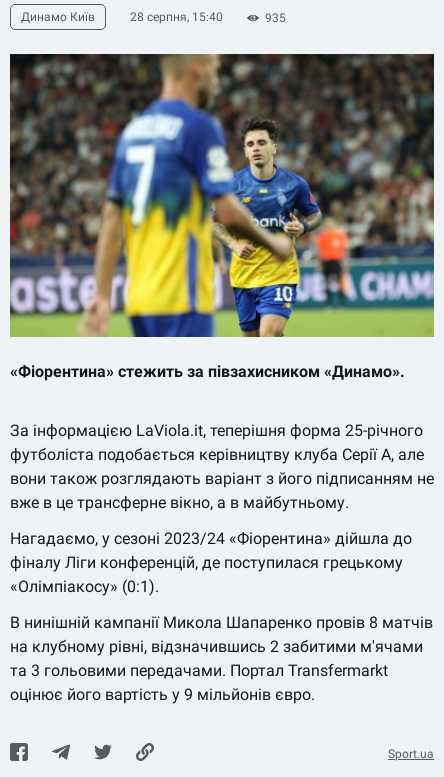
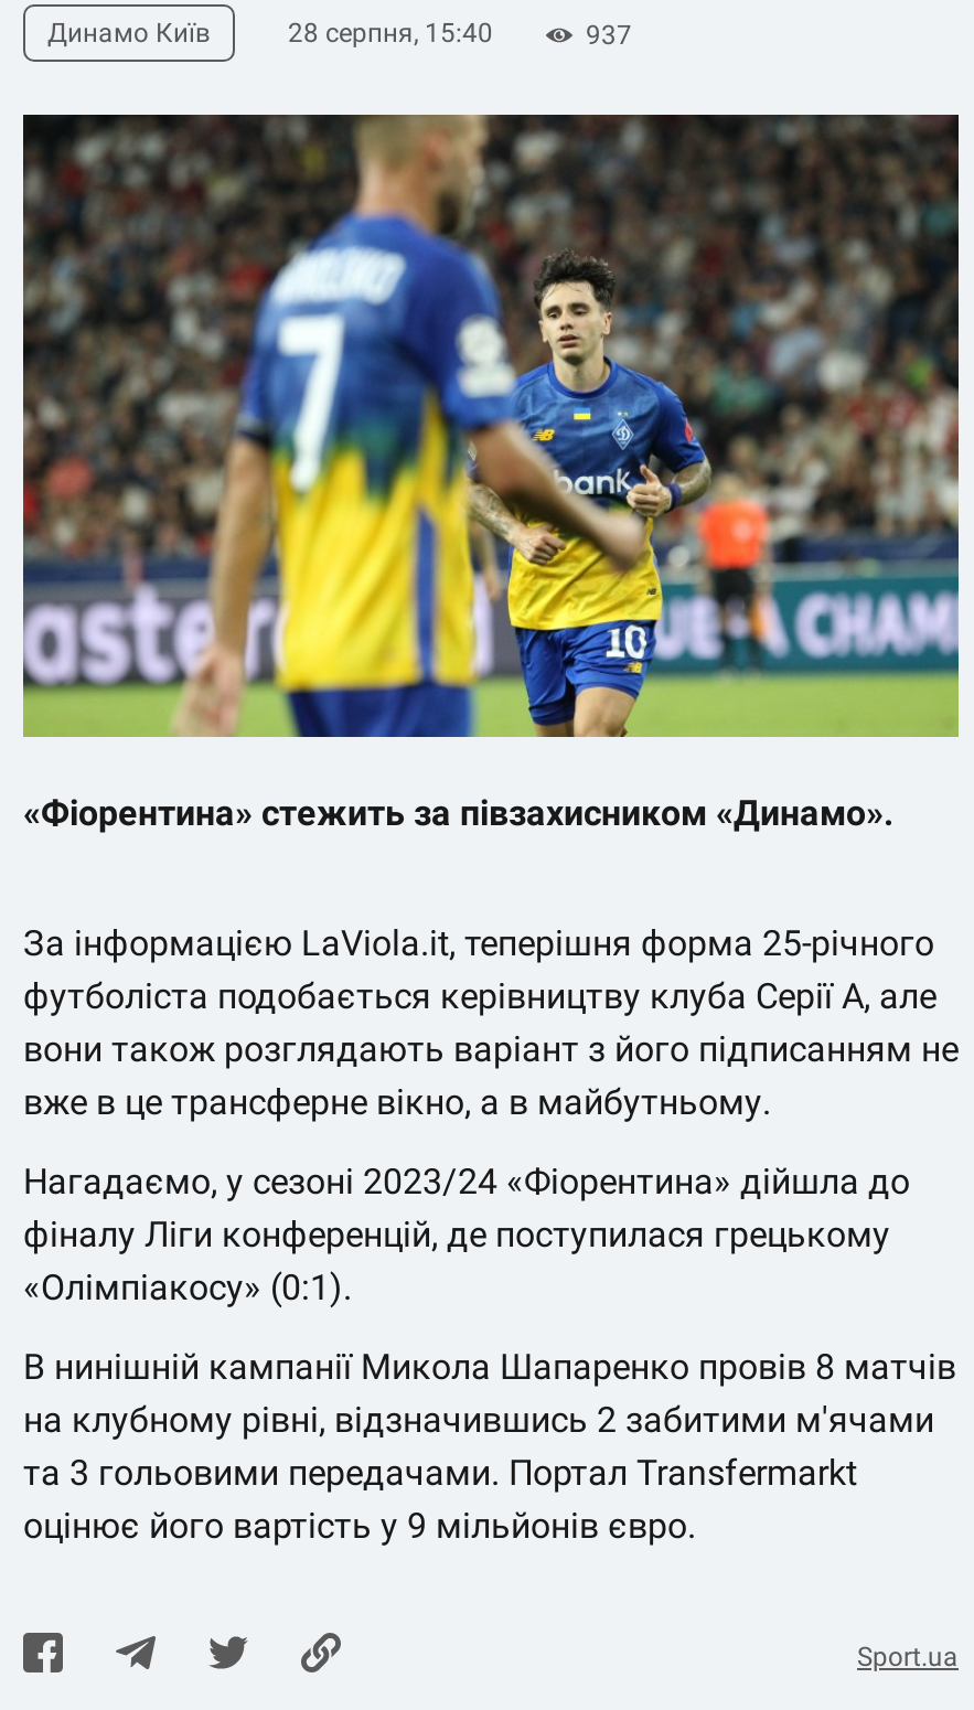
[262,10,286,24] 935 -> [579,19,632,50] 937

